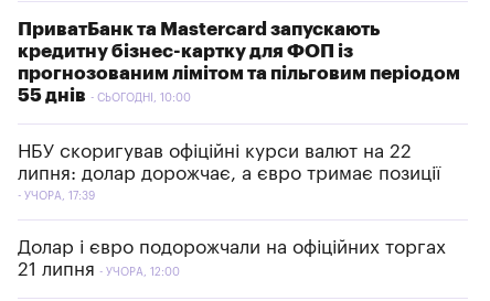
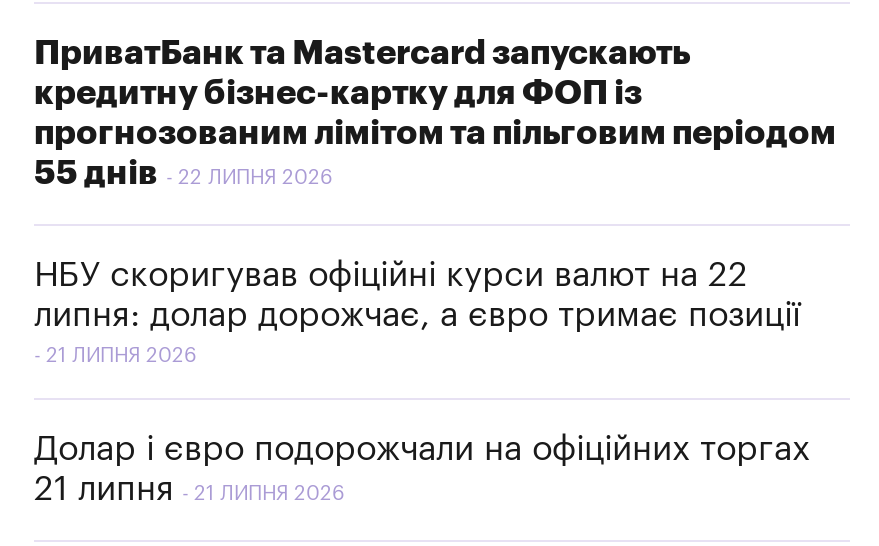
[18,86,191,105] 55 днів СЬОГОДНІ, 10:00 -> [34,156,332,190] 55 днів 22 ЛИПНЯ 2026
[24,191,95,202] УЧОРА, 17:39 -> [46,346,196,366] 21 ЛИПНЯ 2026
[18,260,180,279] 21 липня УЧОРА, 12:00 -> [34,472,344,506] 21 липня 21 ЛИПНЯ 2026

